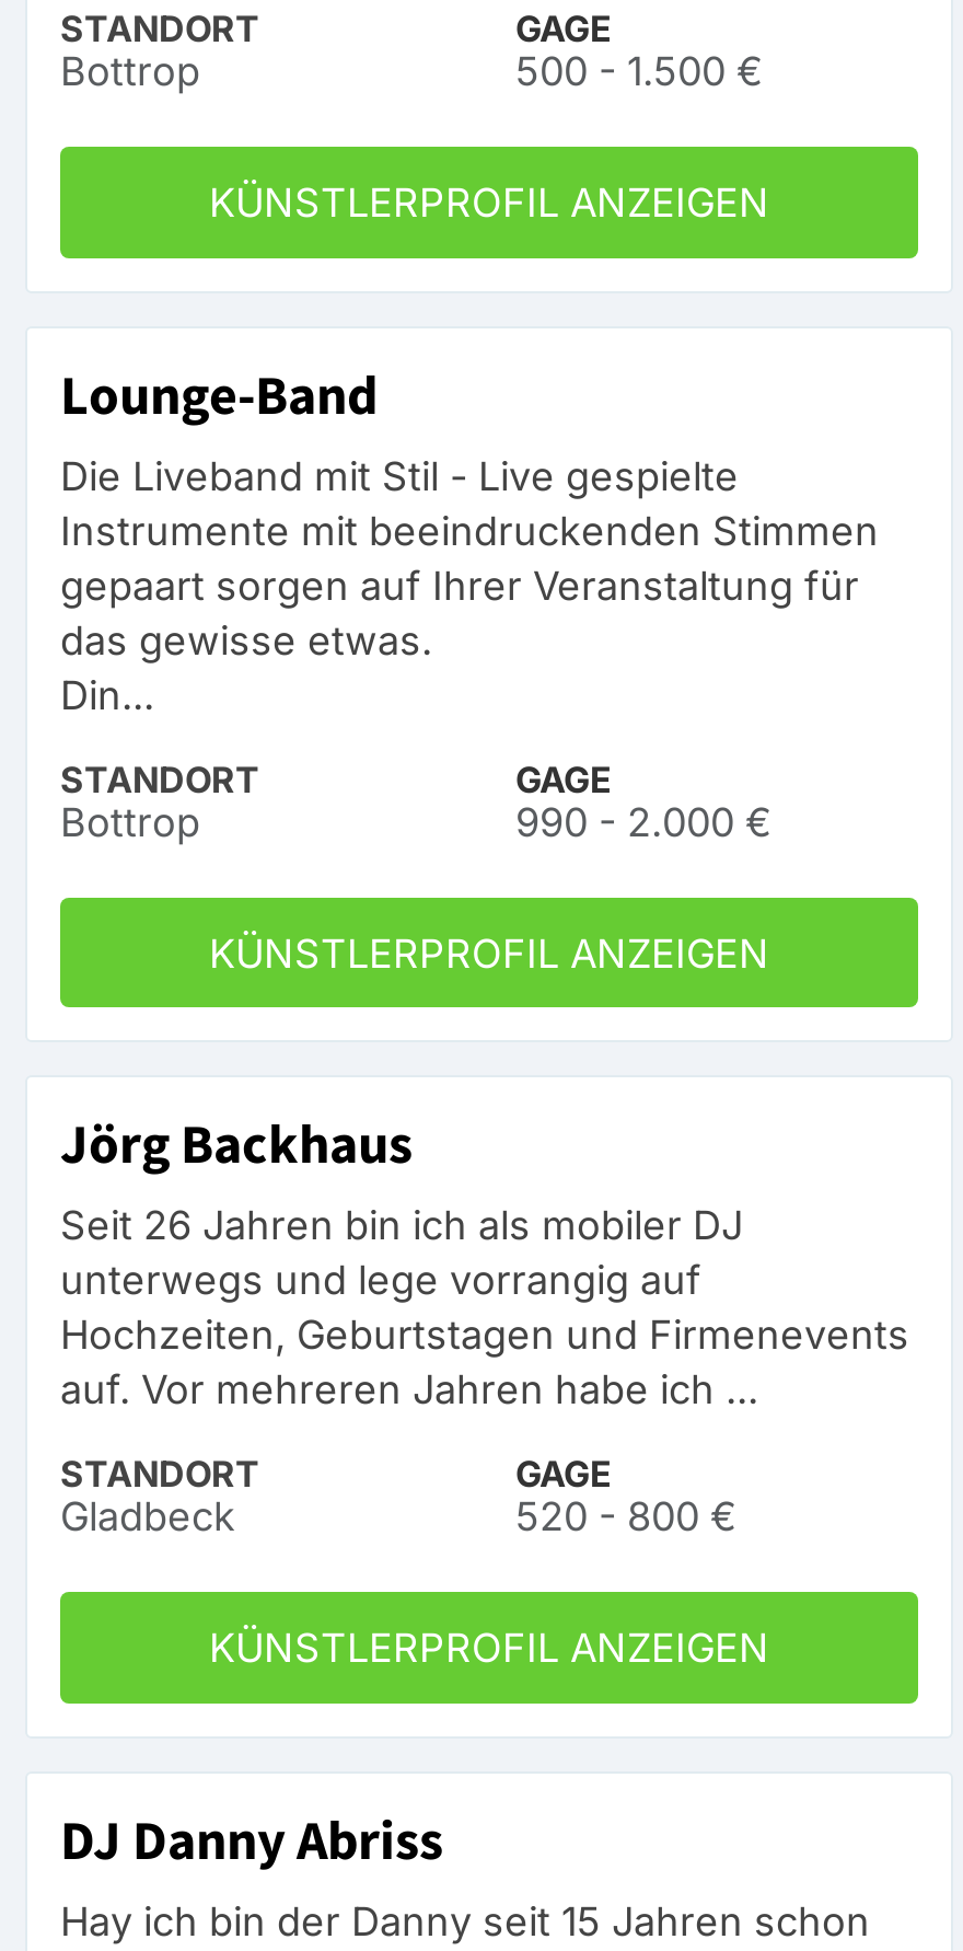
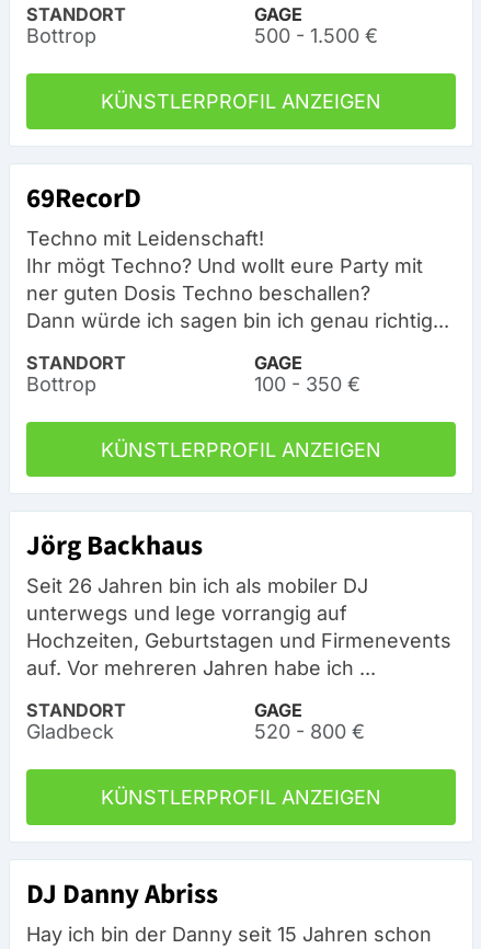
[60,358,879,717] Lounge-Band | Die Liveband mit Stil - Live gespielte | Instrumente mit beeindruckenden Stimmen | gepaart sorgen auf Ihrer Veranstaltung für | das gewisse etwas. | Din... -> [26,179,449,332] 69RecorD | Techno mit Leidenschaft! | Ihr mögt Techno? Und wollt eure Party mit | ner guten Dosis Techno beschallen? | Dann würde ich sagen bin ich genau richtig...
[515,798,771,844] 990 - 2.000 € -> [254,372,360,395] 100 - 350 €

